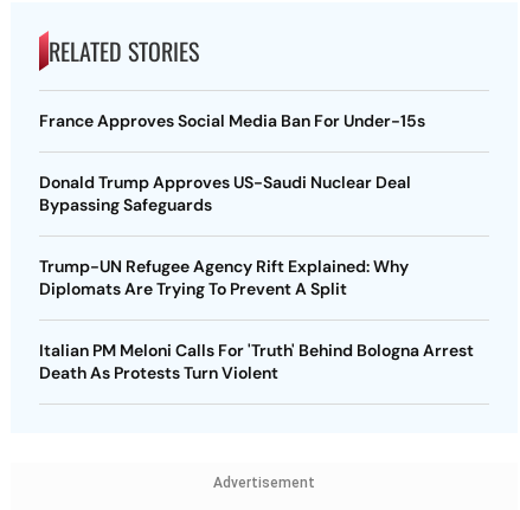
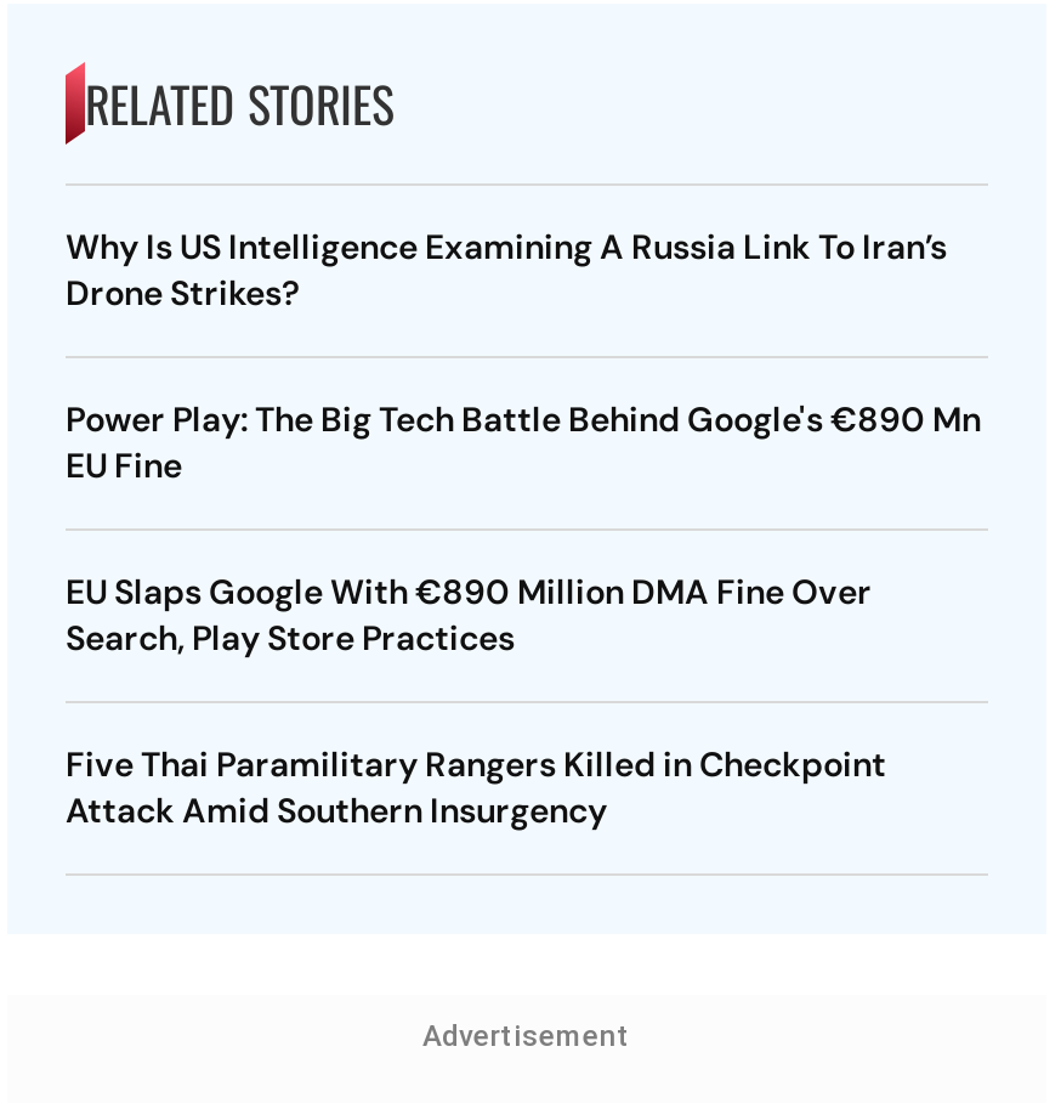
[39,110,425,131] France Approves Social Media Ban For Under-15s -> [66,223,947,313] Why Is US Intelligence Examining A Russia Link To Iran’s | Drone Strikes?
[39,171,411,215] Donald Trump Approves US-Saudi Nuclear Deal | Bypassing Safeguards -> [66,396,981,486] Power Play: The Big Tech Battle Behind Google's €890 Mn | EU Fine
[39,255,409,299] Trump-UN Refugee Agency Rift Explained: Why | Diplomats Are Trying To Prevent A Split -> [66,568,872,658] EU Slaps Google With €890 Million DMA Fine Over | Search, Play Store Practices
[39,339,474,383] Italian PM Meloni Calls For 'Truth' Behind Bologna Arrest | Death As Protests Turn Violent -> [66,741,886,831] Five Thai Paramilitary Rangers Killed in Checkpoint | Attack Amid Southern Insurgency

